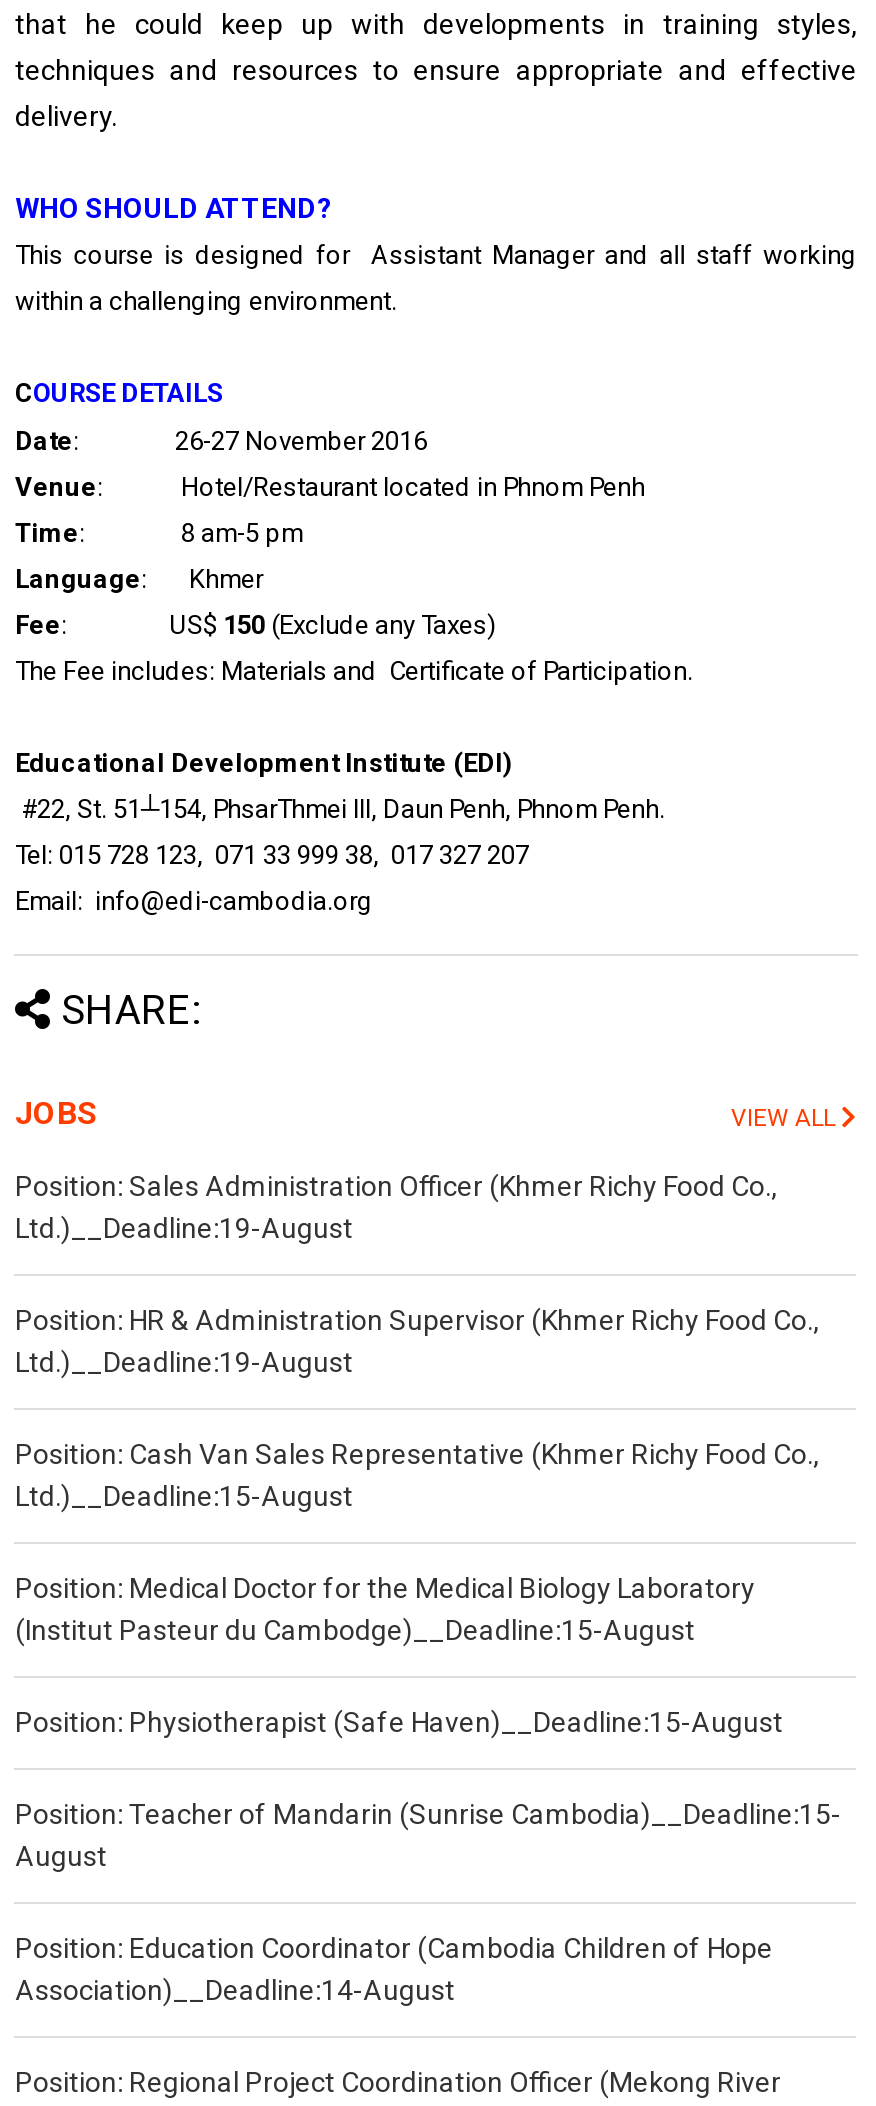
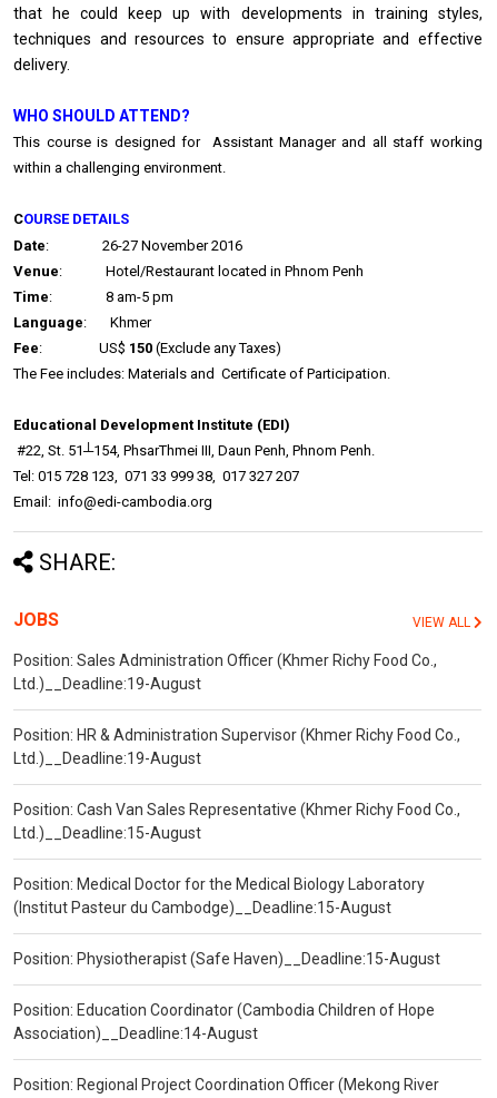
[15,1798,841,1872] Position: Teacher of Mandarin (Sunrise Cambodia)__Deadline:15- | August -> none

